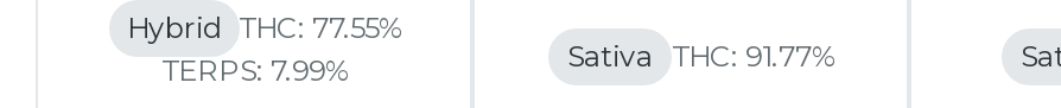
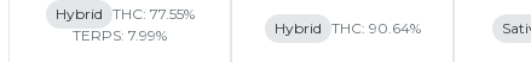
[567,39,833,75] Sativa THC: 91.77% -> [274,20,420,37] Hybrid THC: 90.64%

